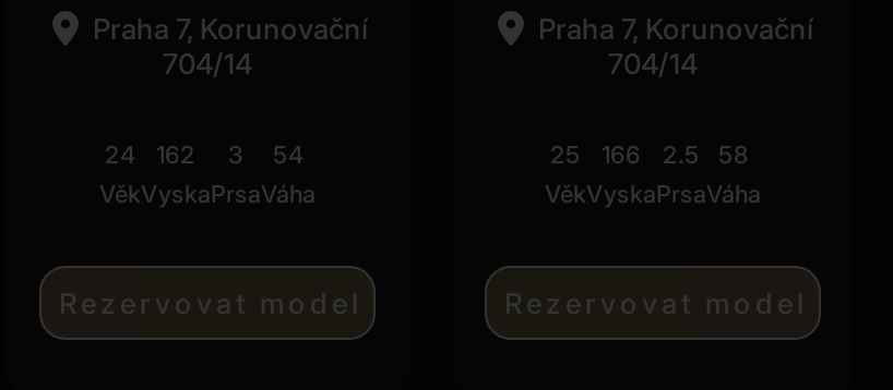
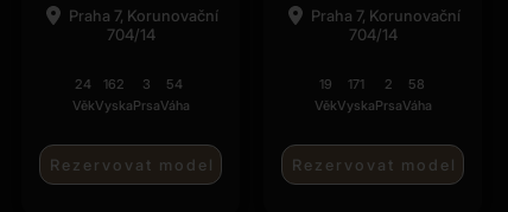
[550,140,581,171] 25 -> [319,76,332,93] 19
[602,140,641,171] 166 -> [347,76,364,93] 171
[663,140,700,171] 2.5 -> [384,76,392,93] 2

